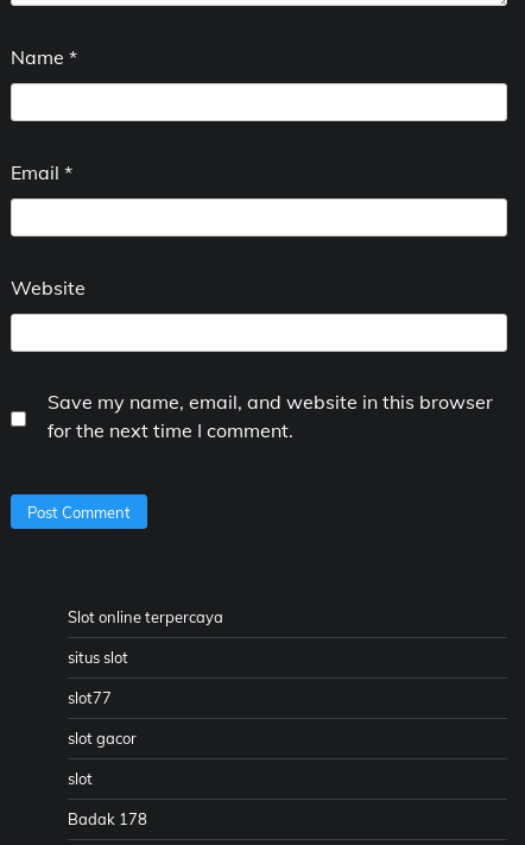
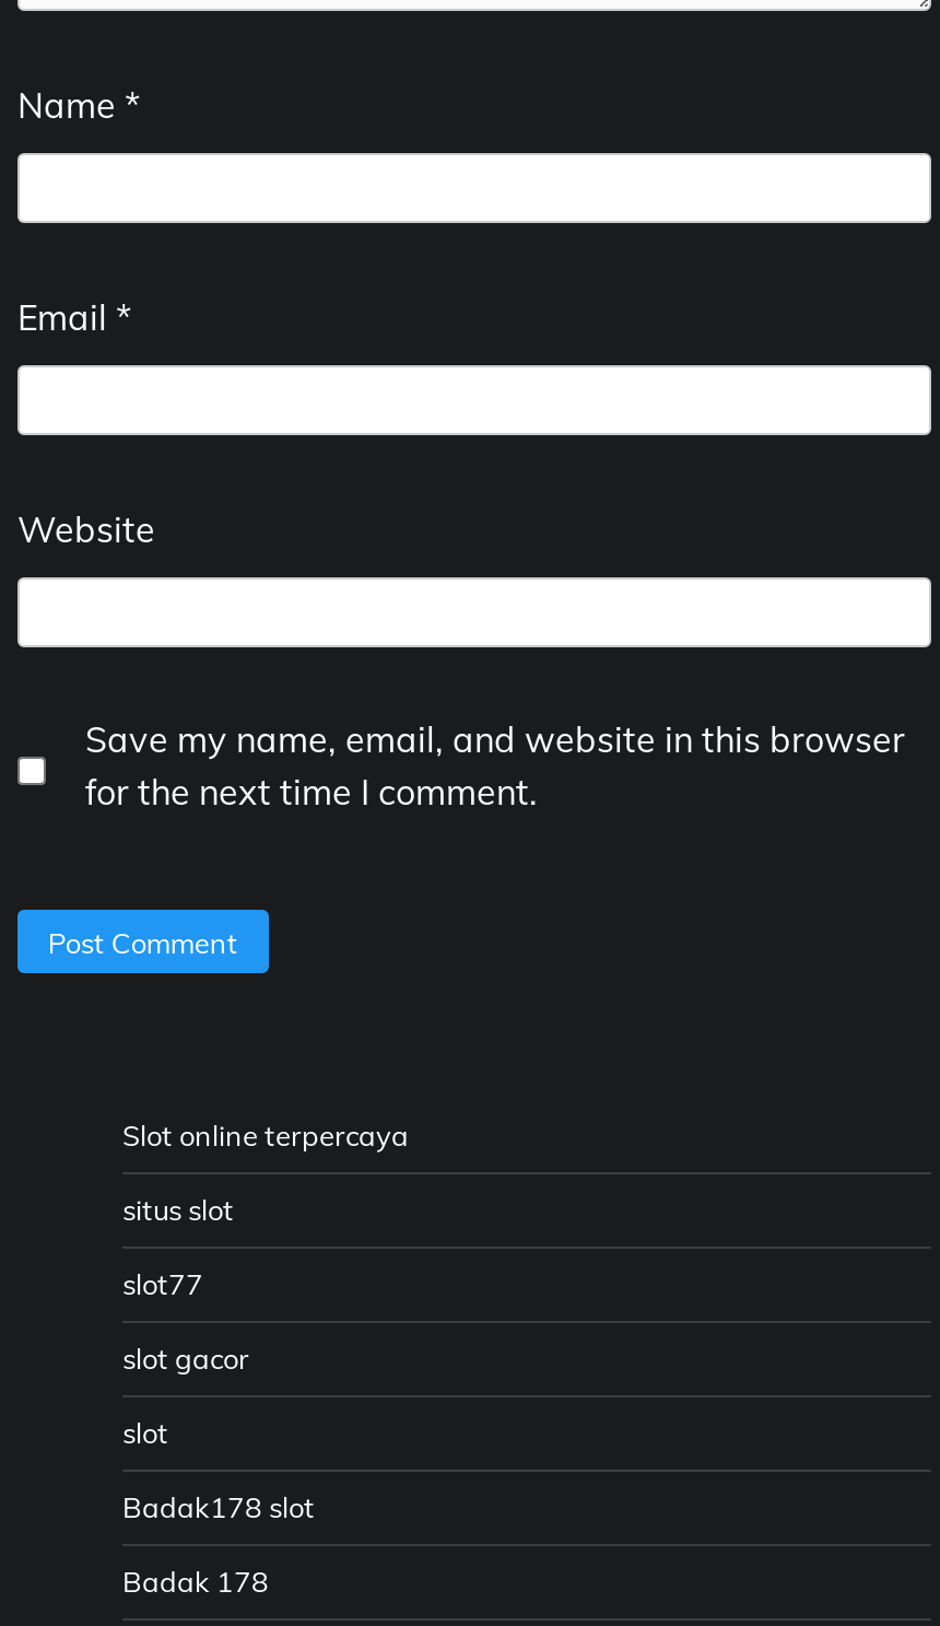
none -> [122,1490,315,1525] Badak178 slot

